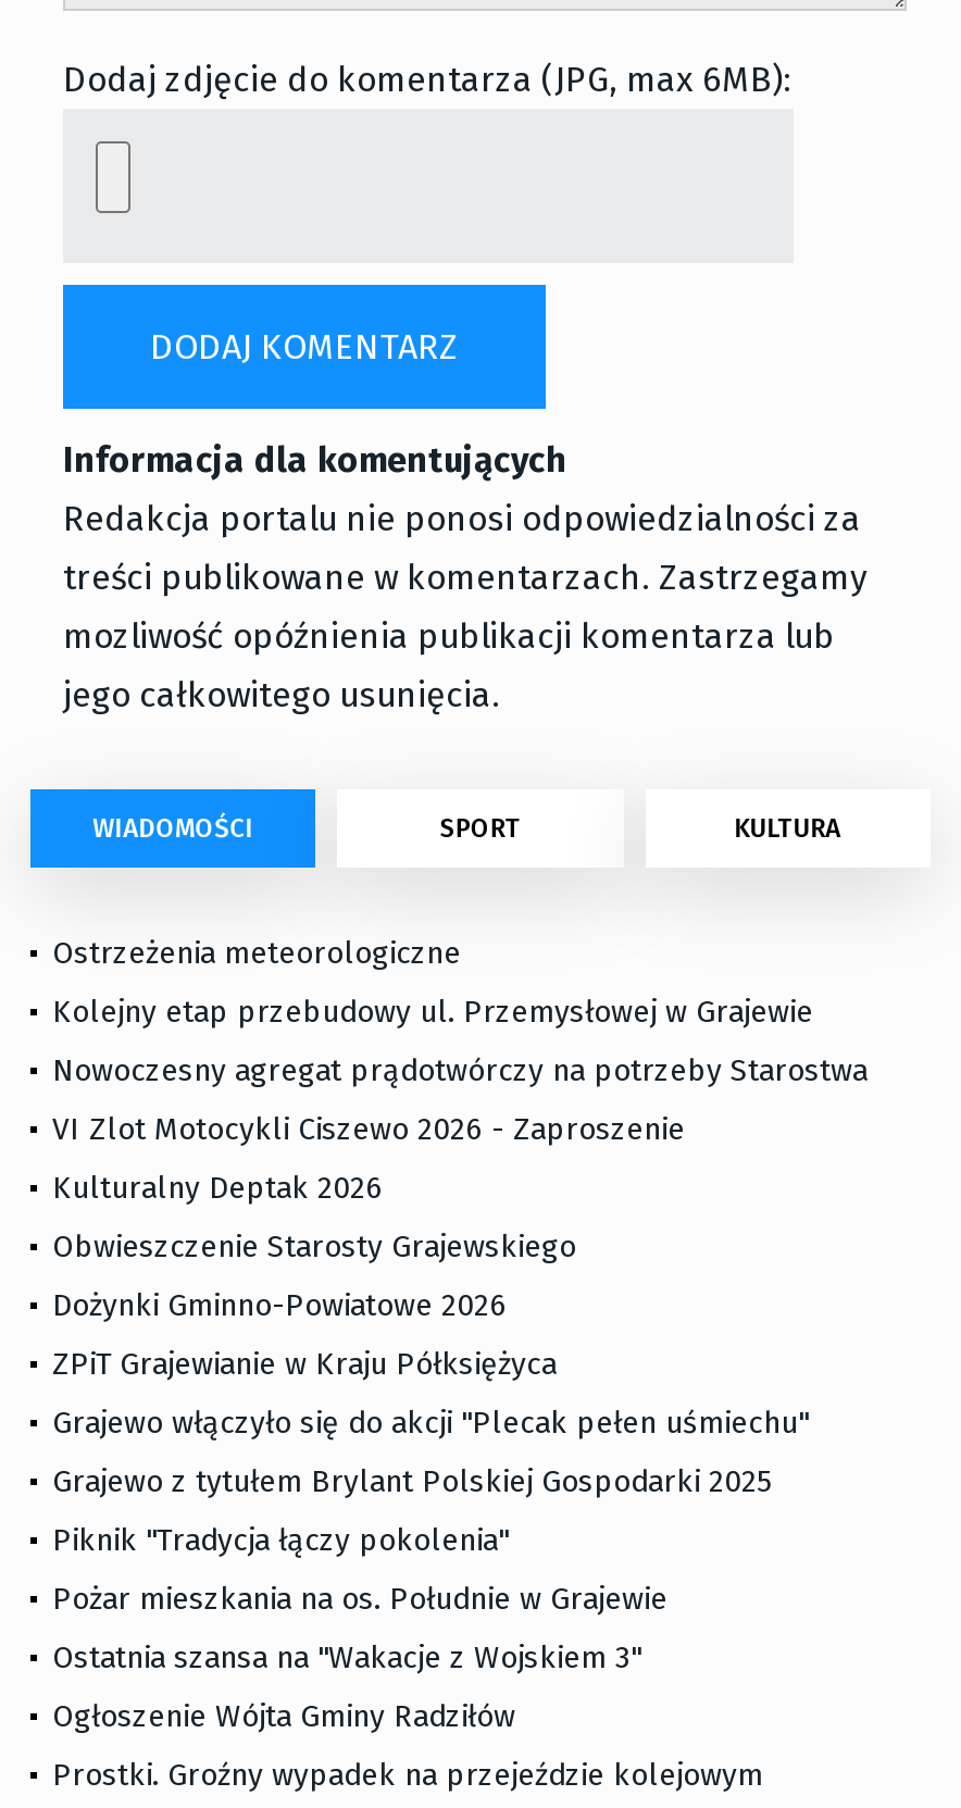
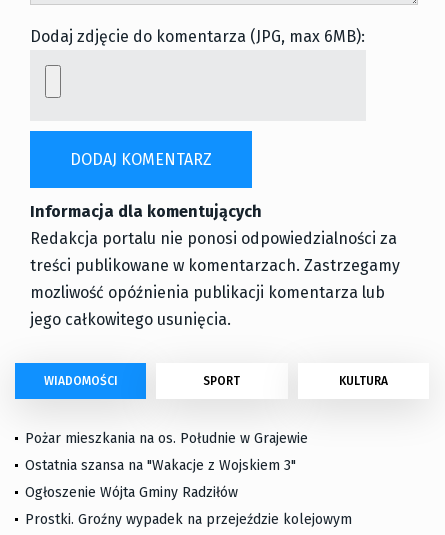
[52,935,868,1559] Ostrzeżenia meteorologiczne | Kolejny etap przebudowy ul. Przemysłowej w Grajewie | Nowoczesny agregat prądotwórczy na potrzeby Starostwa | VI Zlot Motocykli Ciszewo 2026 - Zaproszenie | Kulturalny Deptak 2026 | Obwieszczenie Starosty Grajewskiego | Dożynki Gminno-Powiatowe 2026 | ZPiT Grajewianie w Kraju Półksiężyca | Grajewo włączyło się do akcji "Plecak pełen uśmiechu" | Grajewo z tytułem Brylant Polskiej Gospodarki 2025 | Piknik "Tradycja łączy pokolenia" -> none

